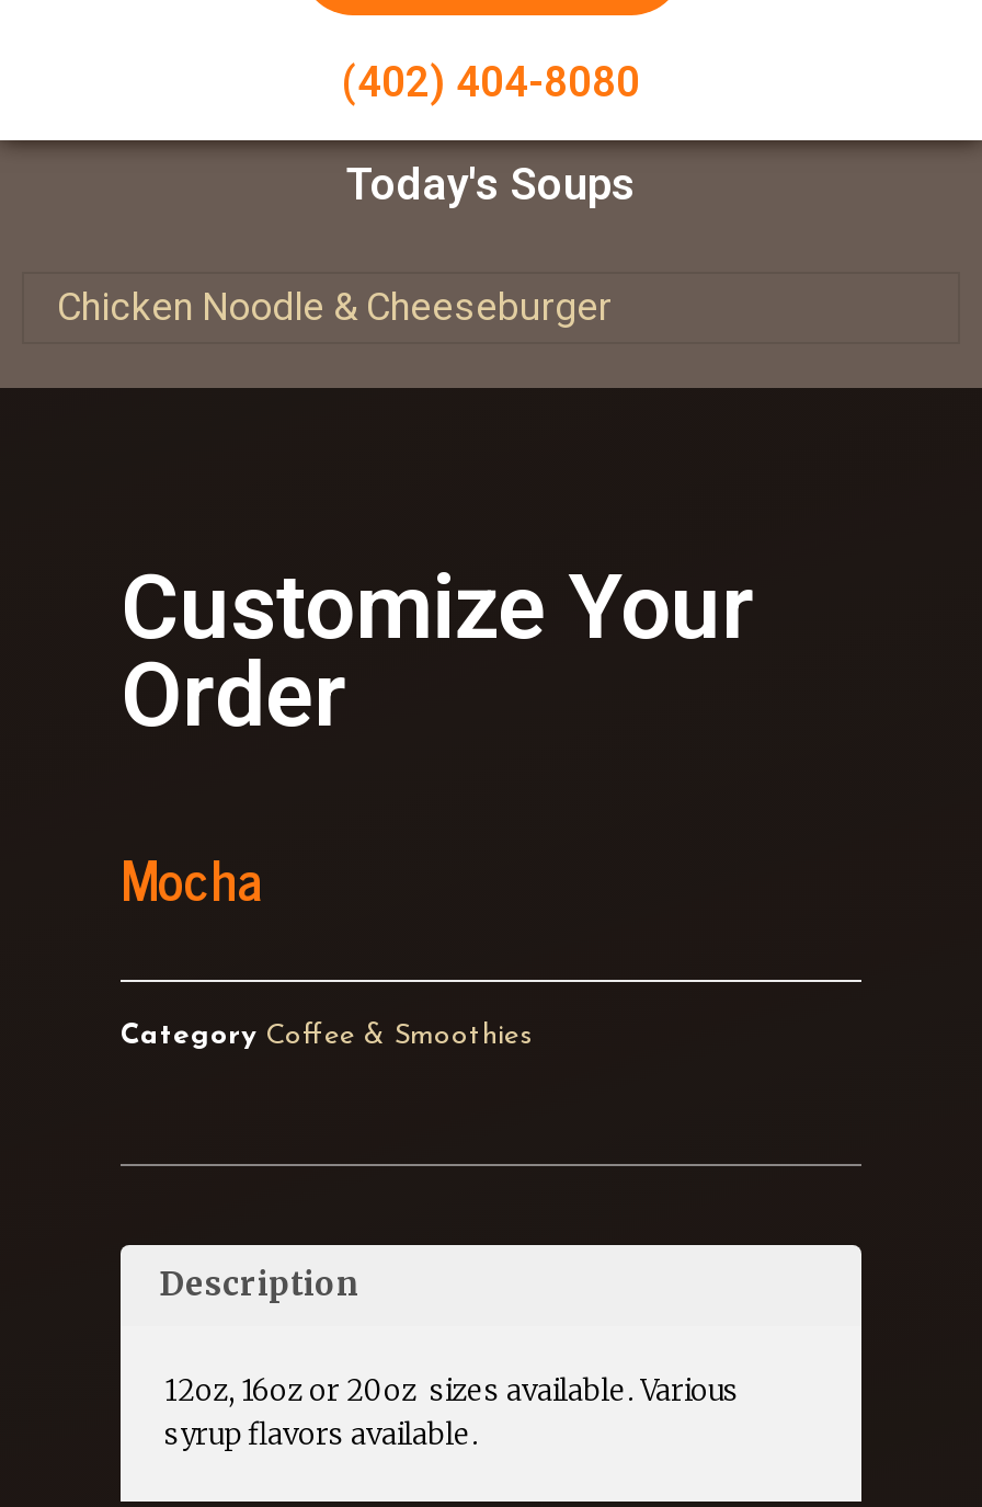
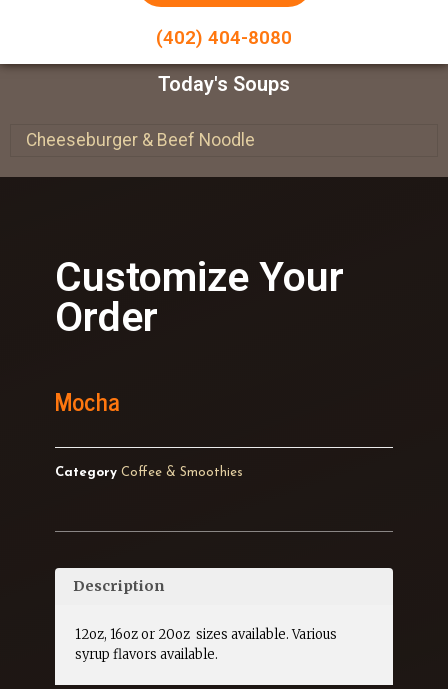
[57,285,612,329] Chicken Noodle & Cheeseburger -> [26,130,255,150] Cheeseburger & Beef Noodle

